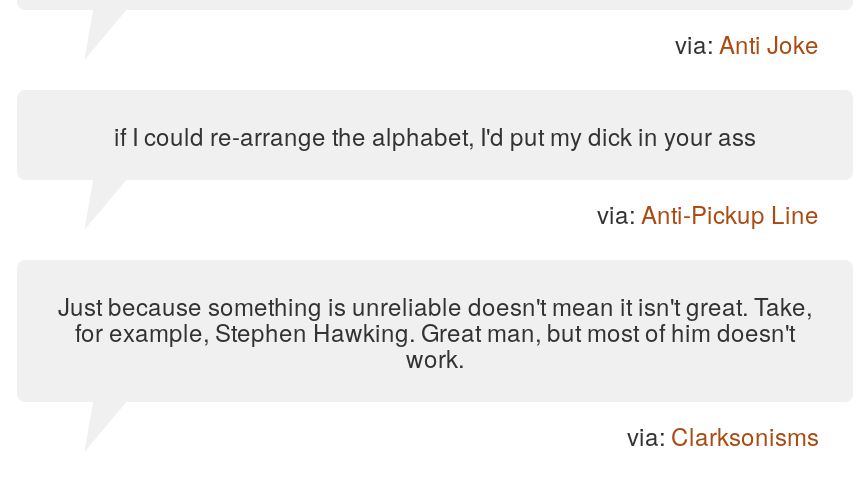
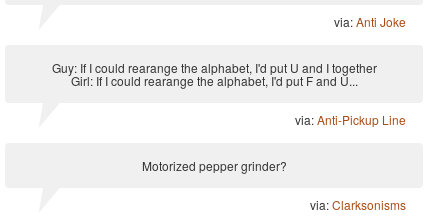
[114,118,756,152] if I could re-arrange the alphabet, I'd put my dick in your ass -> [51,59,376,89] Guy: If I could rearange the alphabet, I'd put U and I together | Girl: If I could rearange the alphabet, I'd put F and U...
[58,288,812,374] Just because something is unreliable doesn't mean it isn't great. Take, | for example, Stephen Hawking. Great man, but most of him doesn't | work. -> [141,157,286,174] Motorized pepper grinder?

